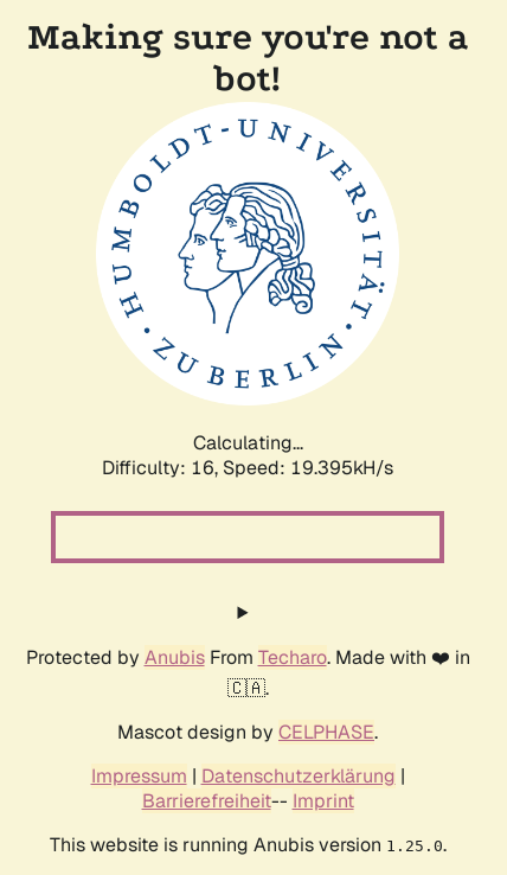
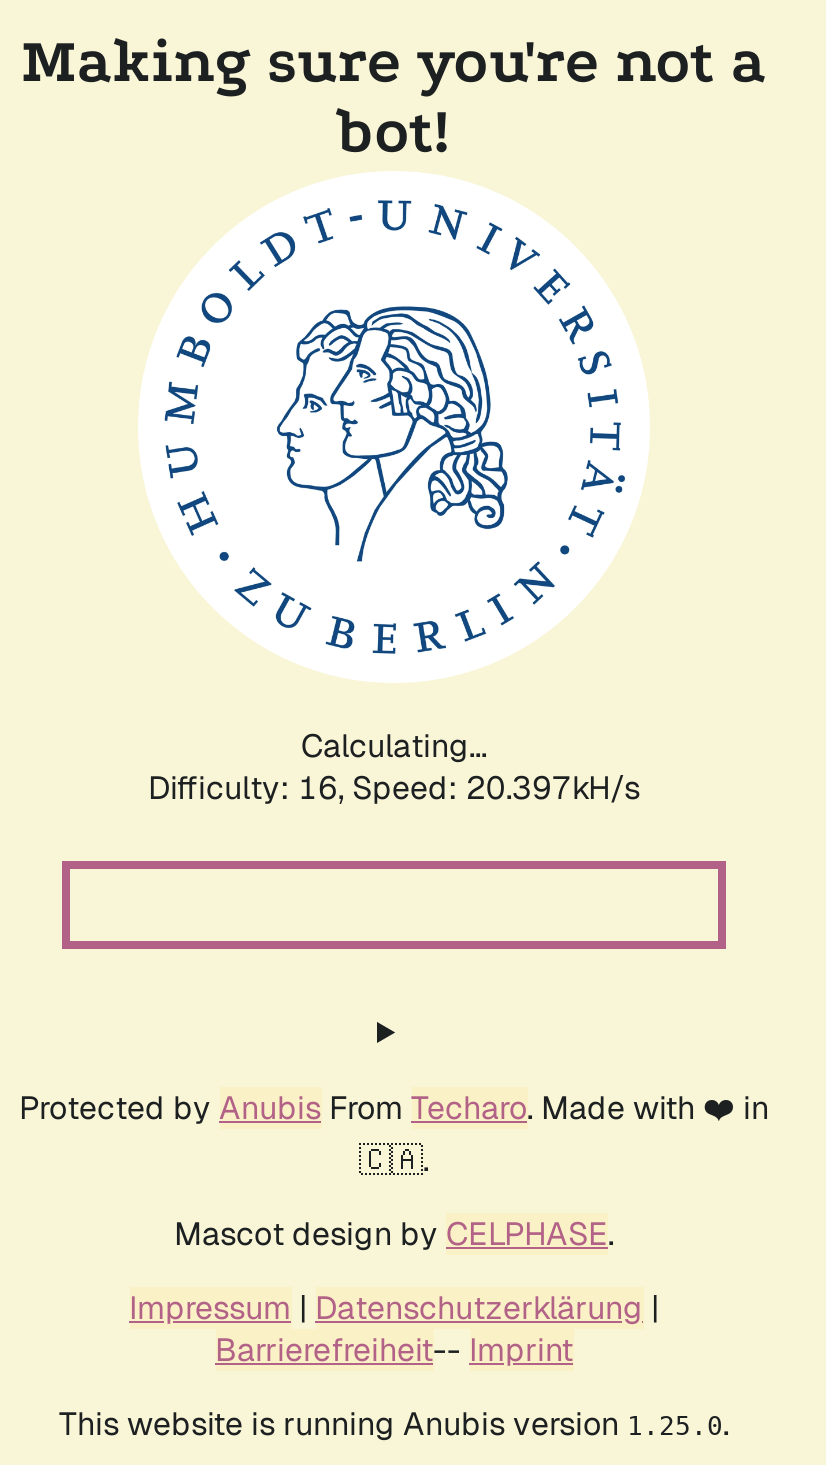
[102,455,393,480] Difficulty: 16, Speed: 19.395kH/s -> [148,767,640,809] Difficulty: 16, Speed: 20.397kH/s

